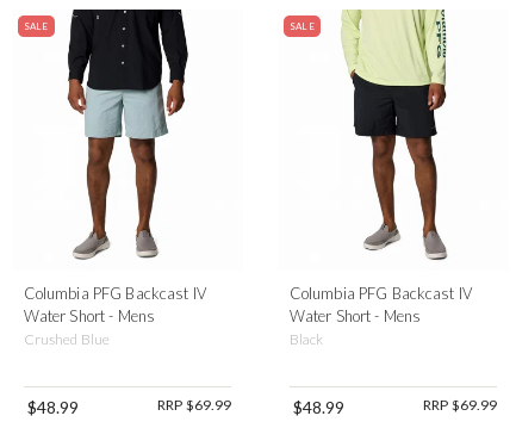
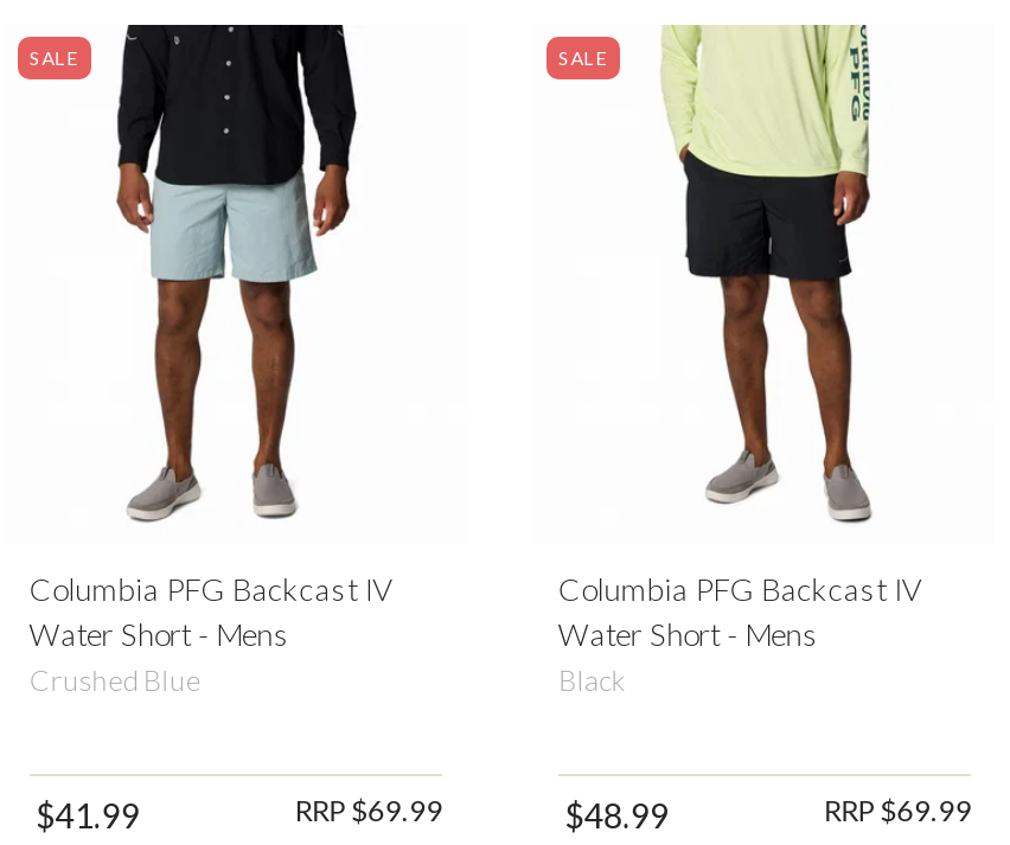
[27,397,79,417] $48.99 -> [36,796,140,836] $41.99

